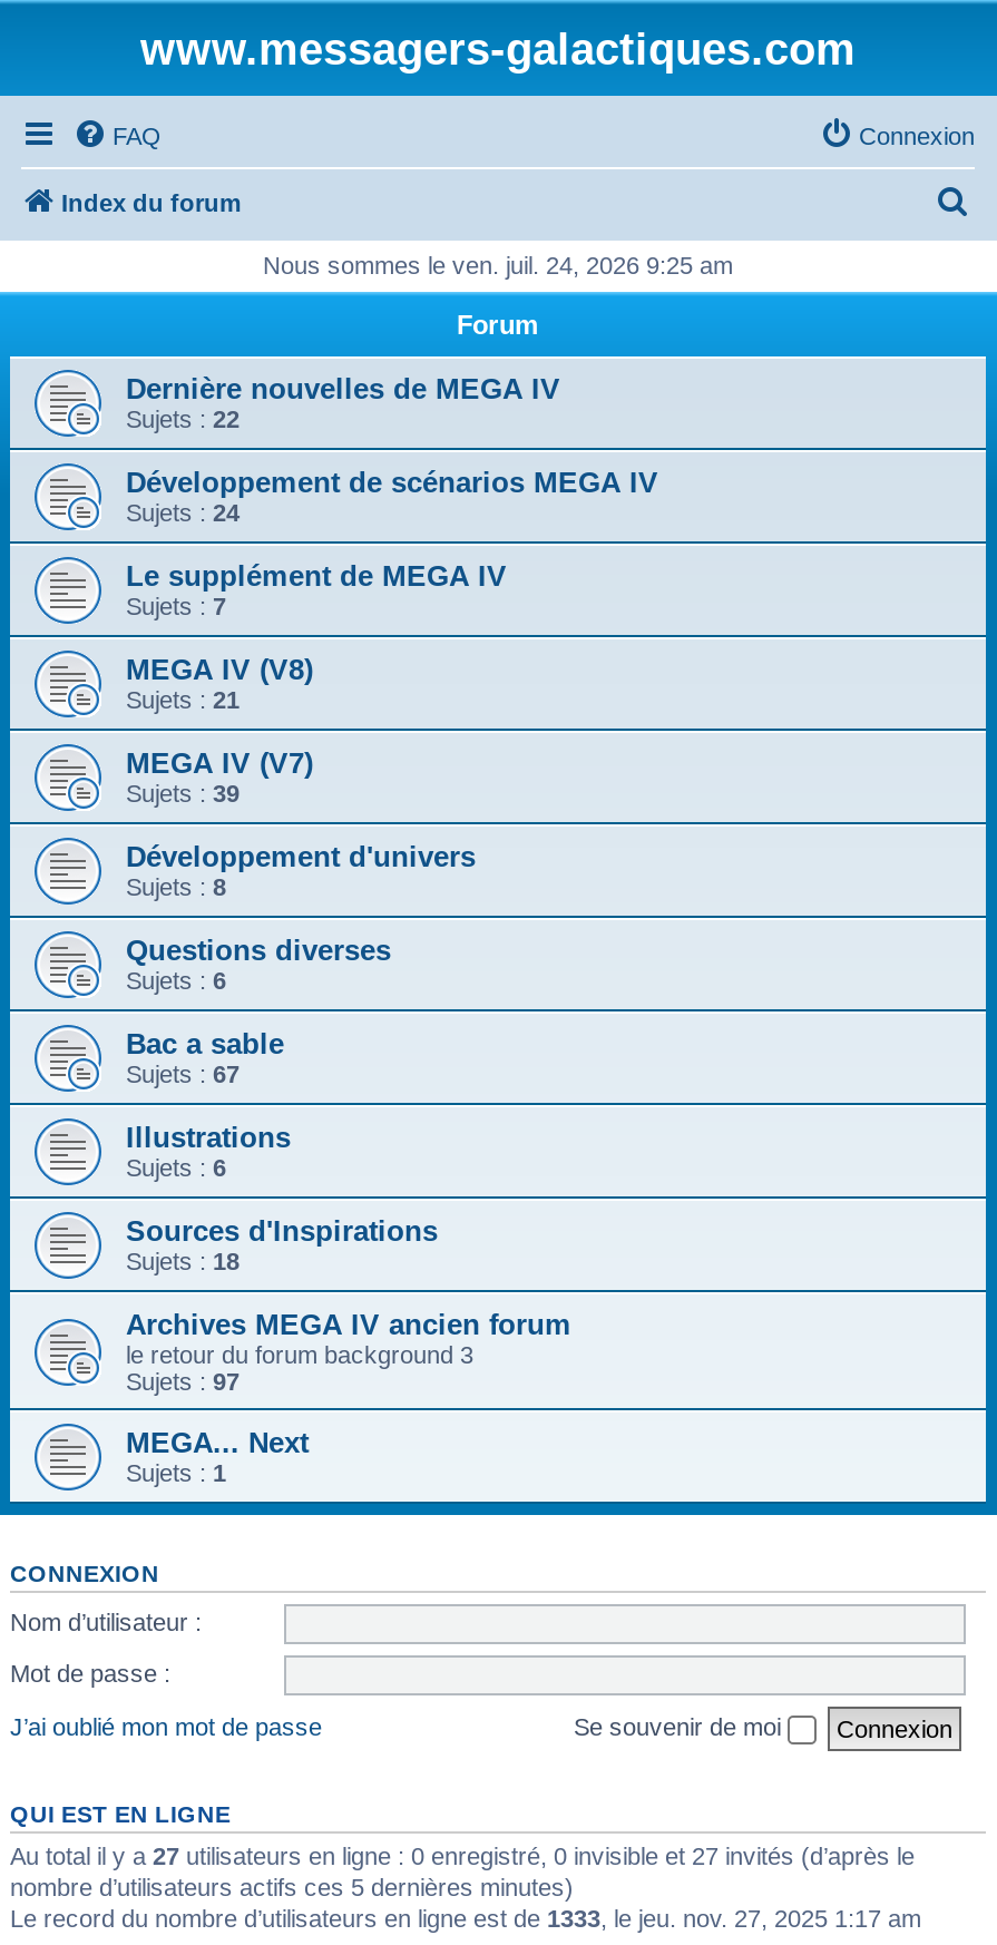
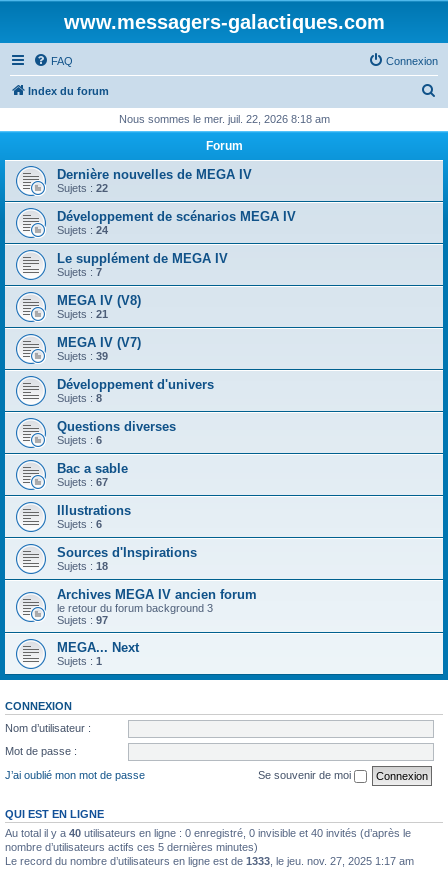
[263,252,733,278] Nous sommes le ven. juil. 24, 2026 9:25 am -> [118,113,329,125] Nous sommes le mer. juil. 22, 2026 8:18 am
[10,1841,915,1868] Au total il y a 27 utilisateurs en ligne : 0 enregistré, 0 invisible et 27 invités (d’après le -> [5,826,411,838] Au total il y a 40 utilisateurs en ligne : 0 enregistré, 0 invisible et 40 invités (d’après le

